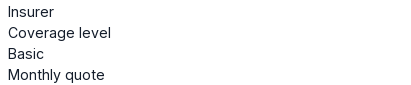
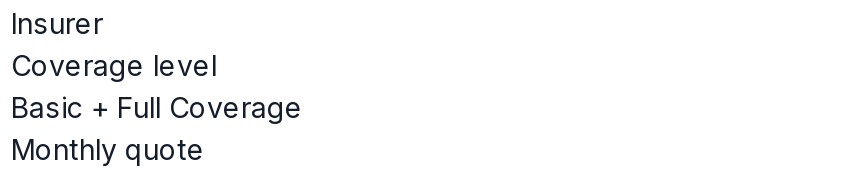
[8,45,44,62] Basic -> [11,90,303,124] Basic + Full Coverage

